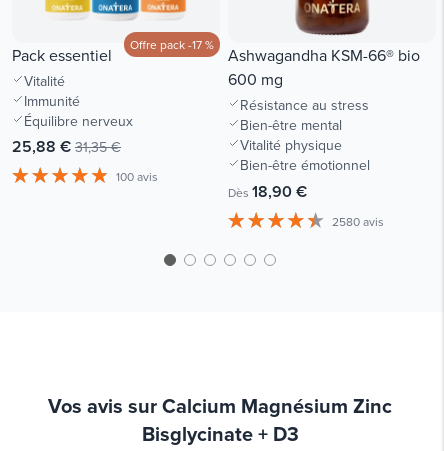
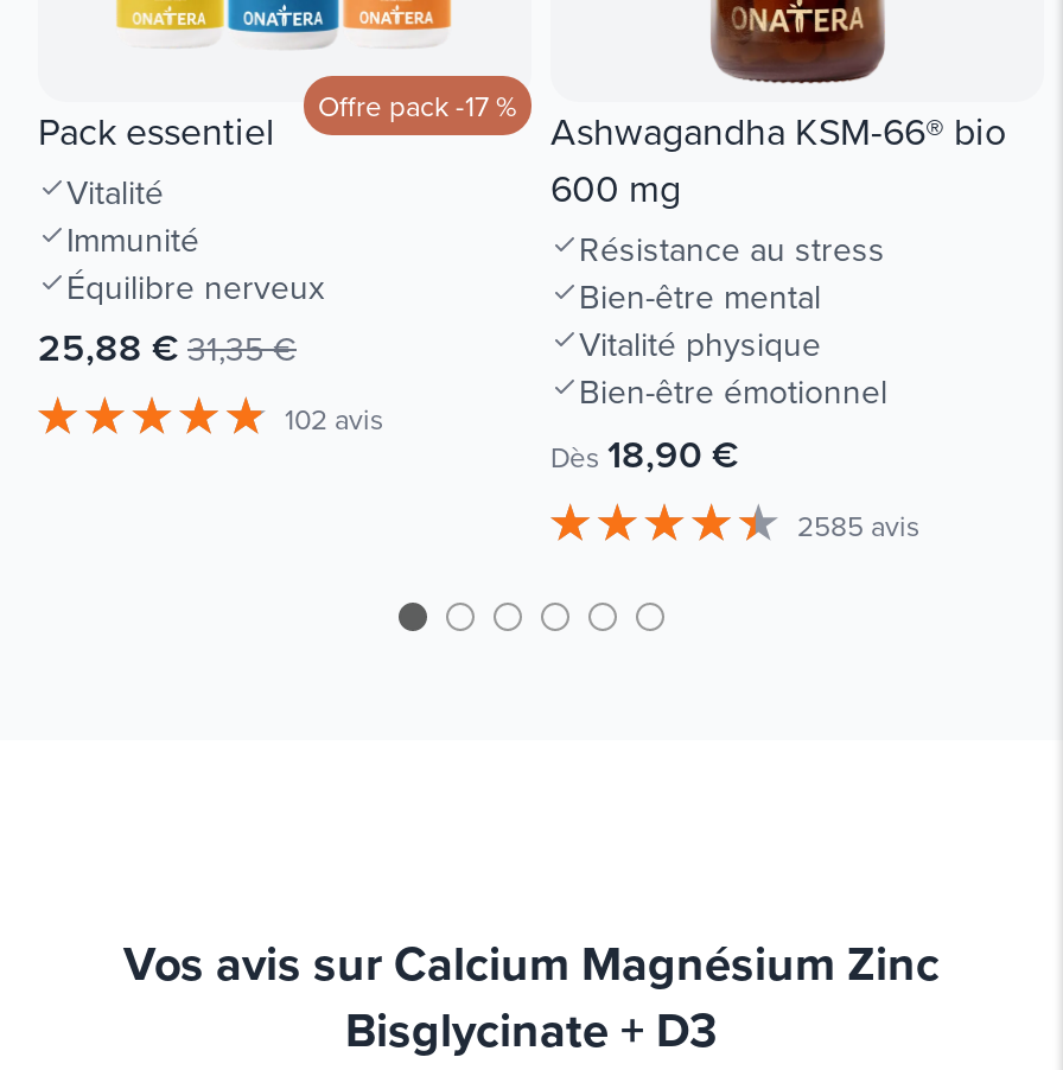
[116,167,158,184] 100 avis -> [285,397,384,438] 102 avis
[332,212,384,229] 2580 avis -> [797,504,921,544] 2585 avis

